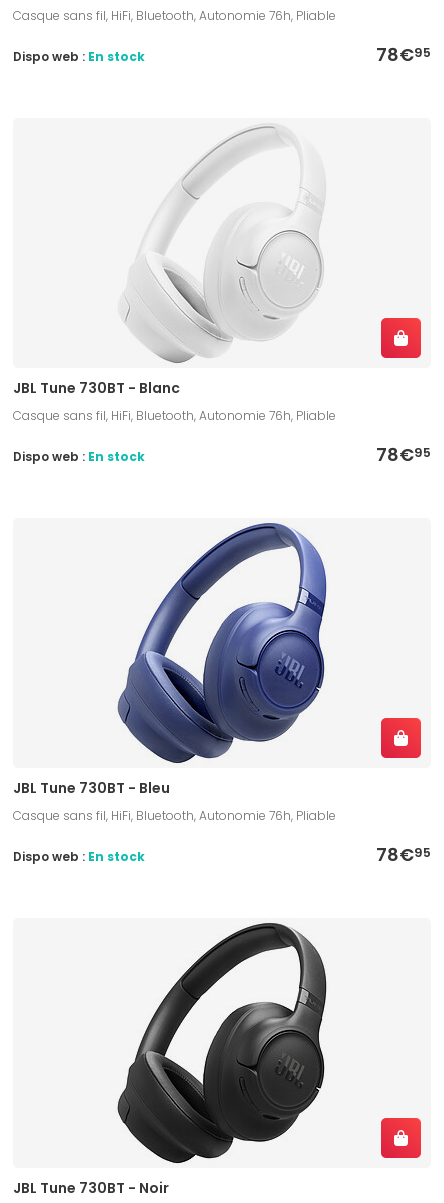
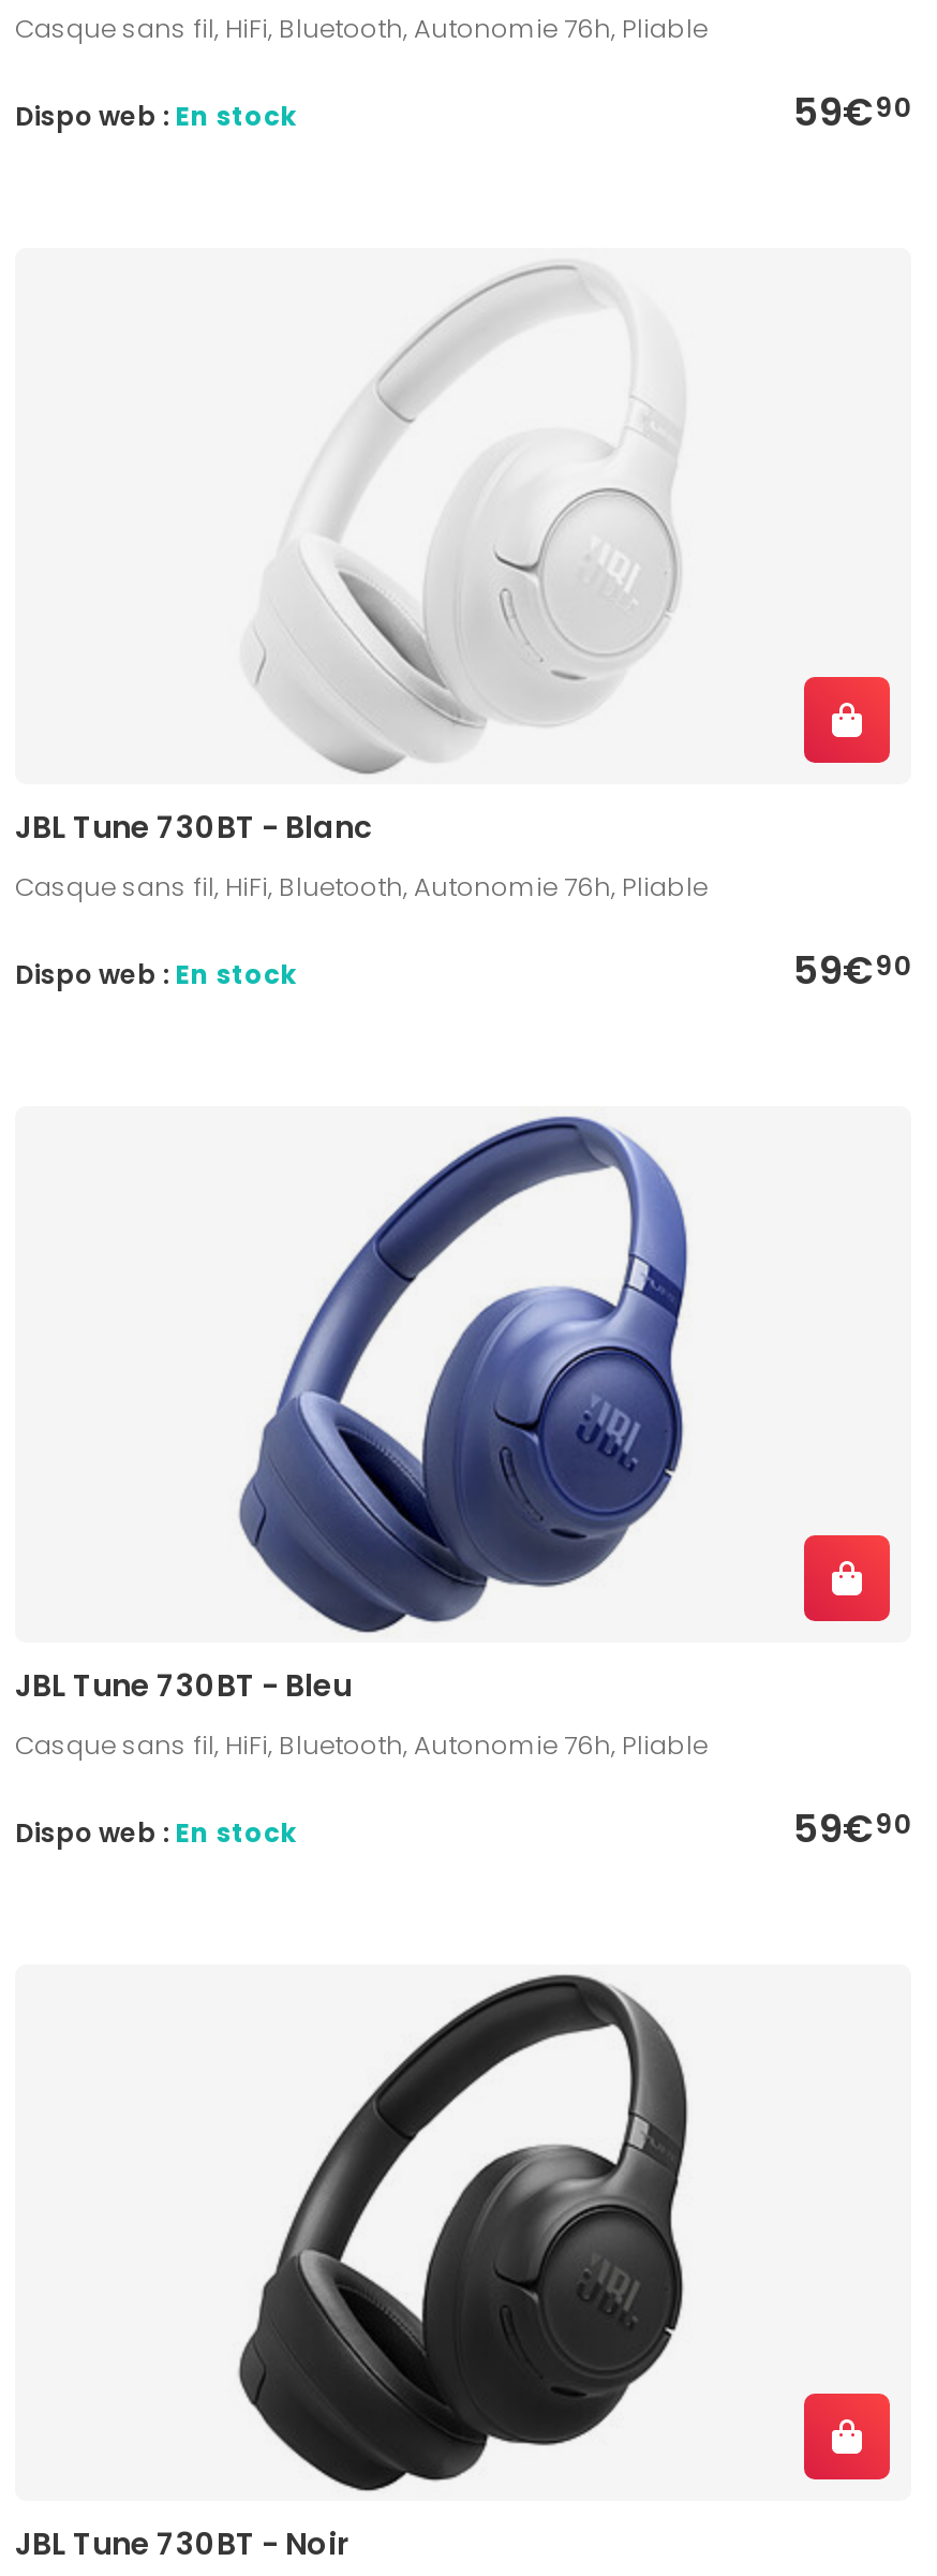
[376,42,431,67] 78€95 -> [793,84,911,138] 59€90
[376,442,431,467] 78€95 -> [793,943,911,996] 59€90
[376,842,431,867] 78€95 -> [793,1801,911,1855] 59€90

